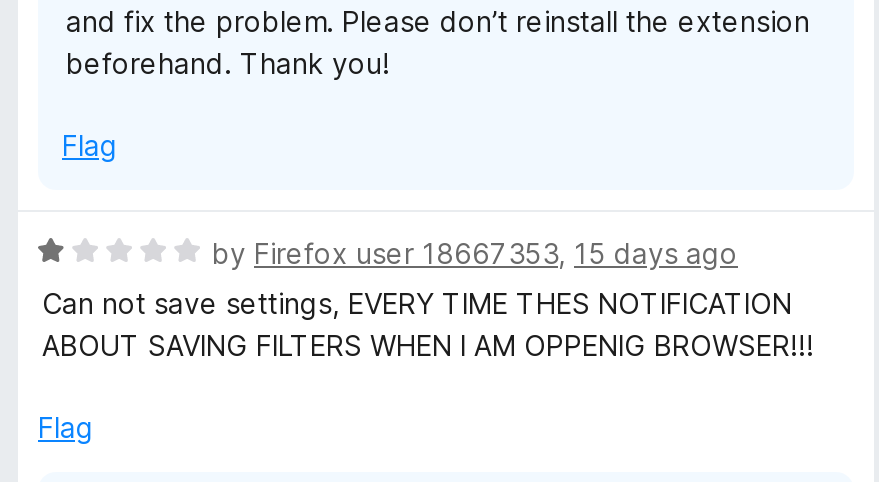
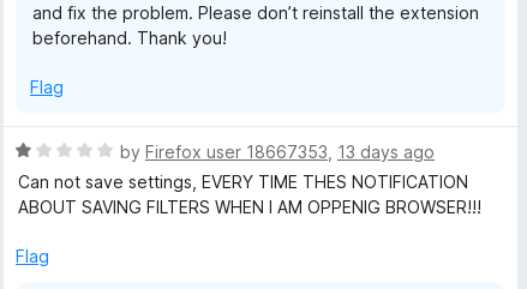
[212,236,738,270] by Firefox user 18667353, 15 days ago -> [120,142,435,162] by Firefox user 18667353, 13 days ago

